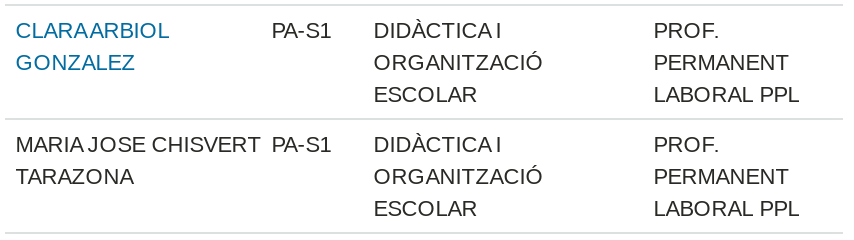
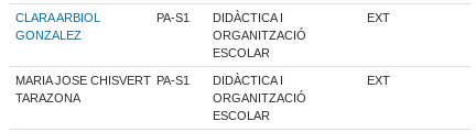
[653,18,799,106] PROF. | PERMANENT | LABORAL PPL -> [367,11,390,24] EXT
[653,132,799,220] PROF. | PERMANENT | LABORAL PPL -> [367,74,390,87] EXT

